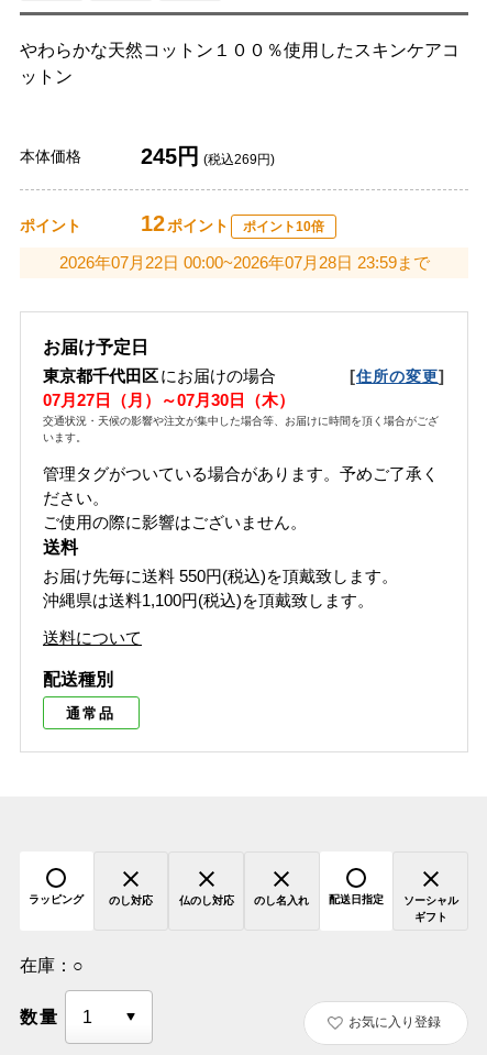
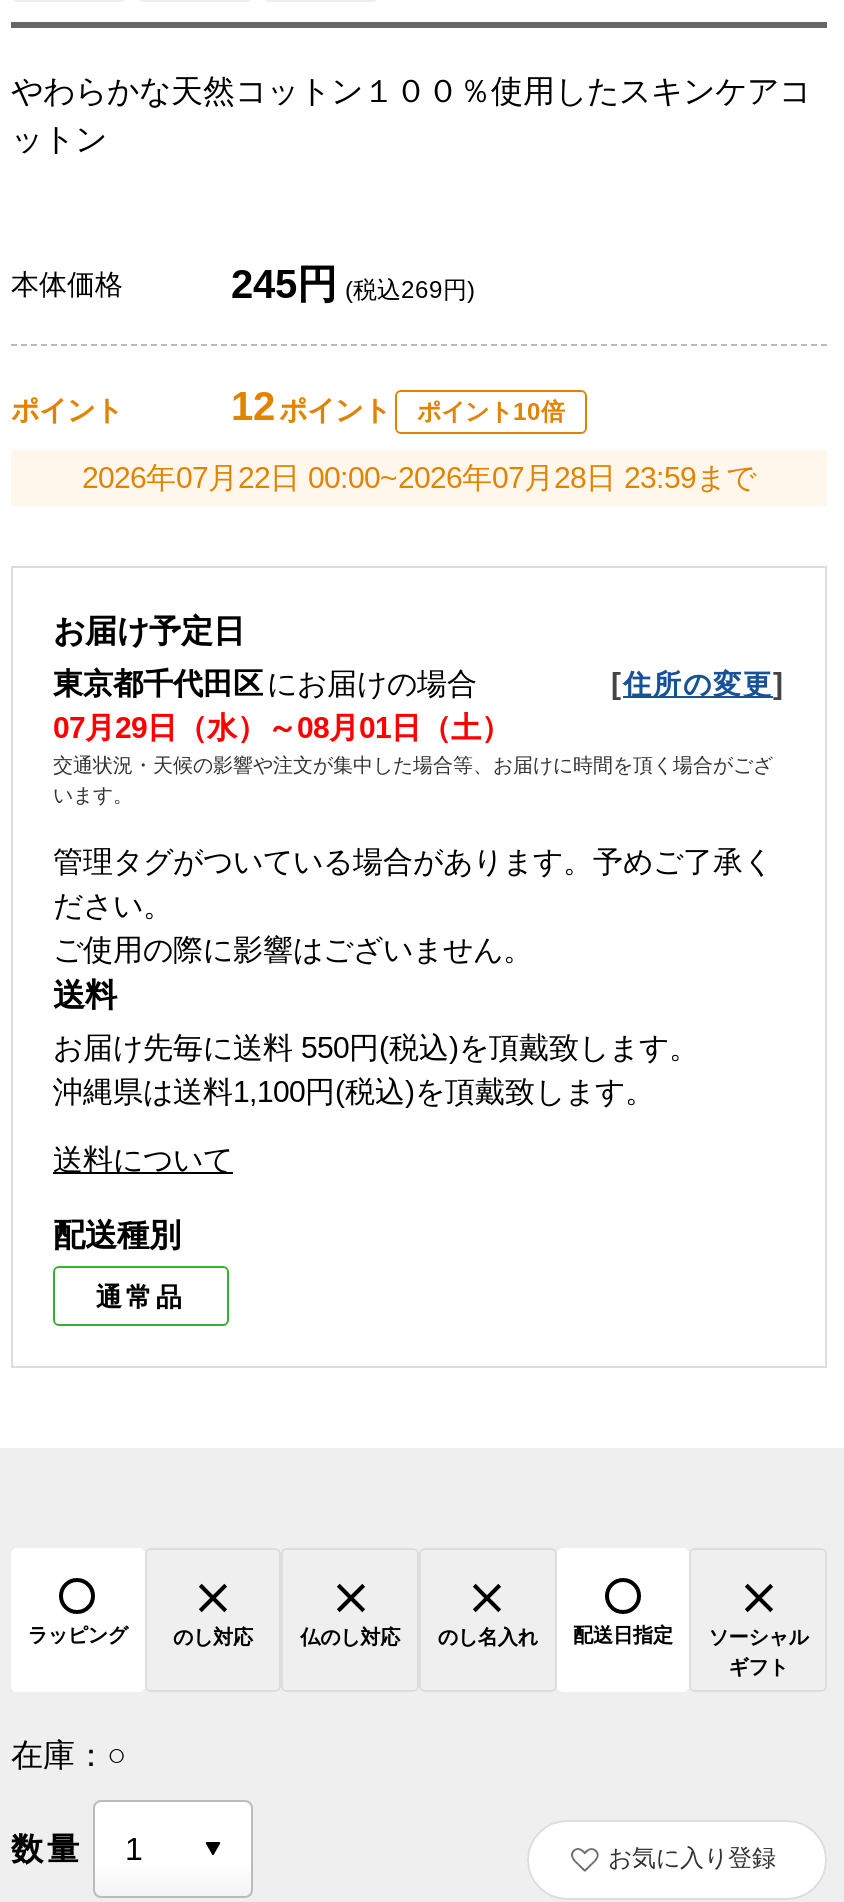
[43,391,295,410] 07月27日（月）～07月30日（木） -> [53,711,511,745] 07月29日（水）～08月01日（土）

